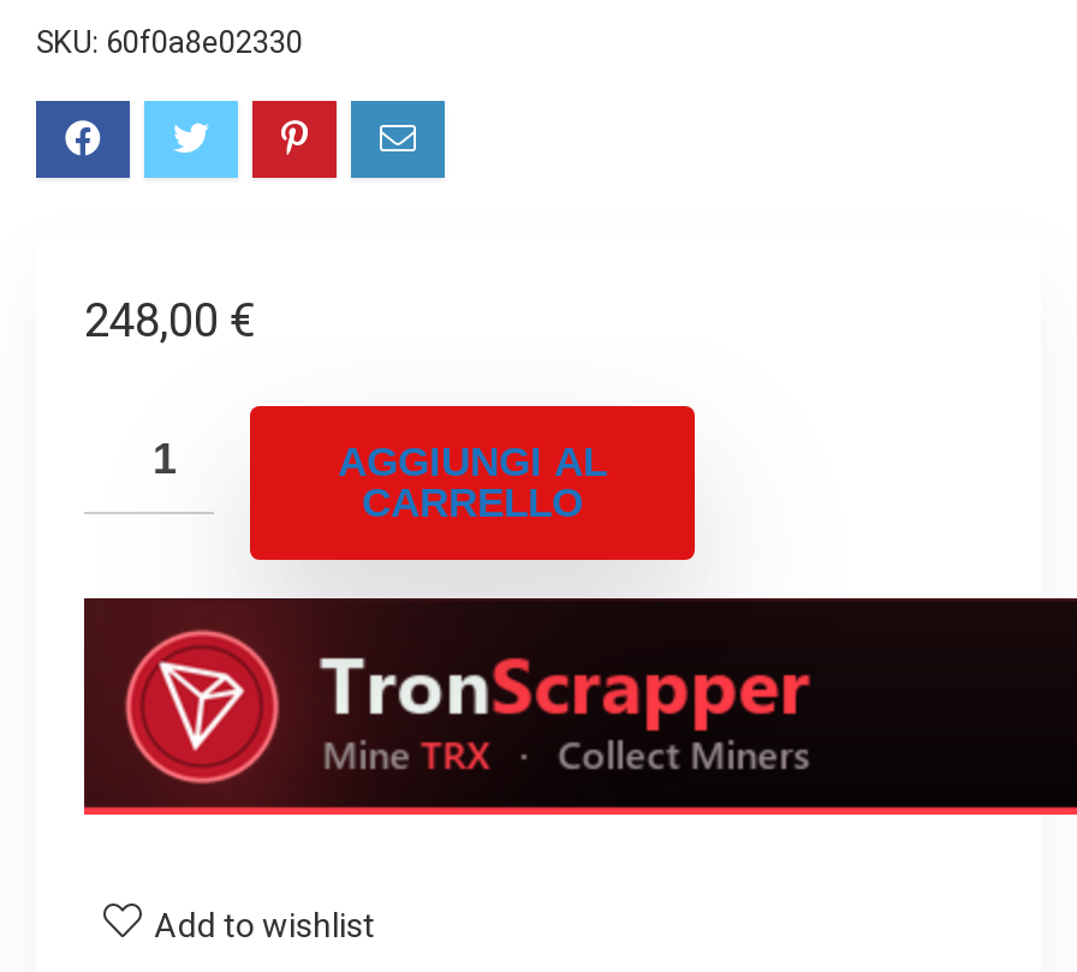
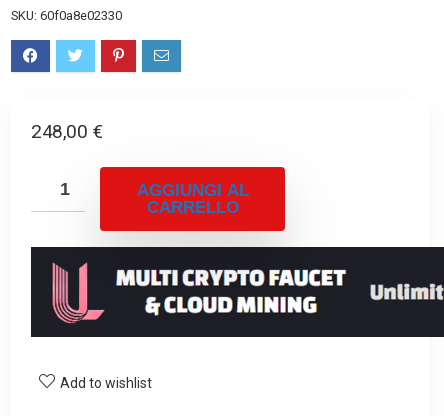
[82,598,1070,817] [image] -> [30,247,441,338] [image]

